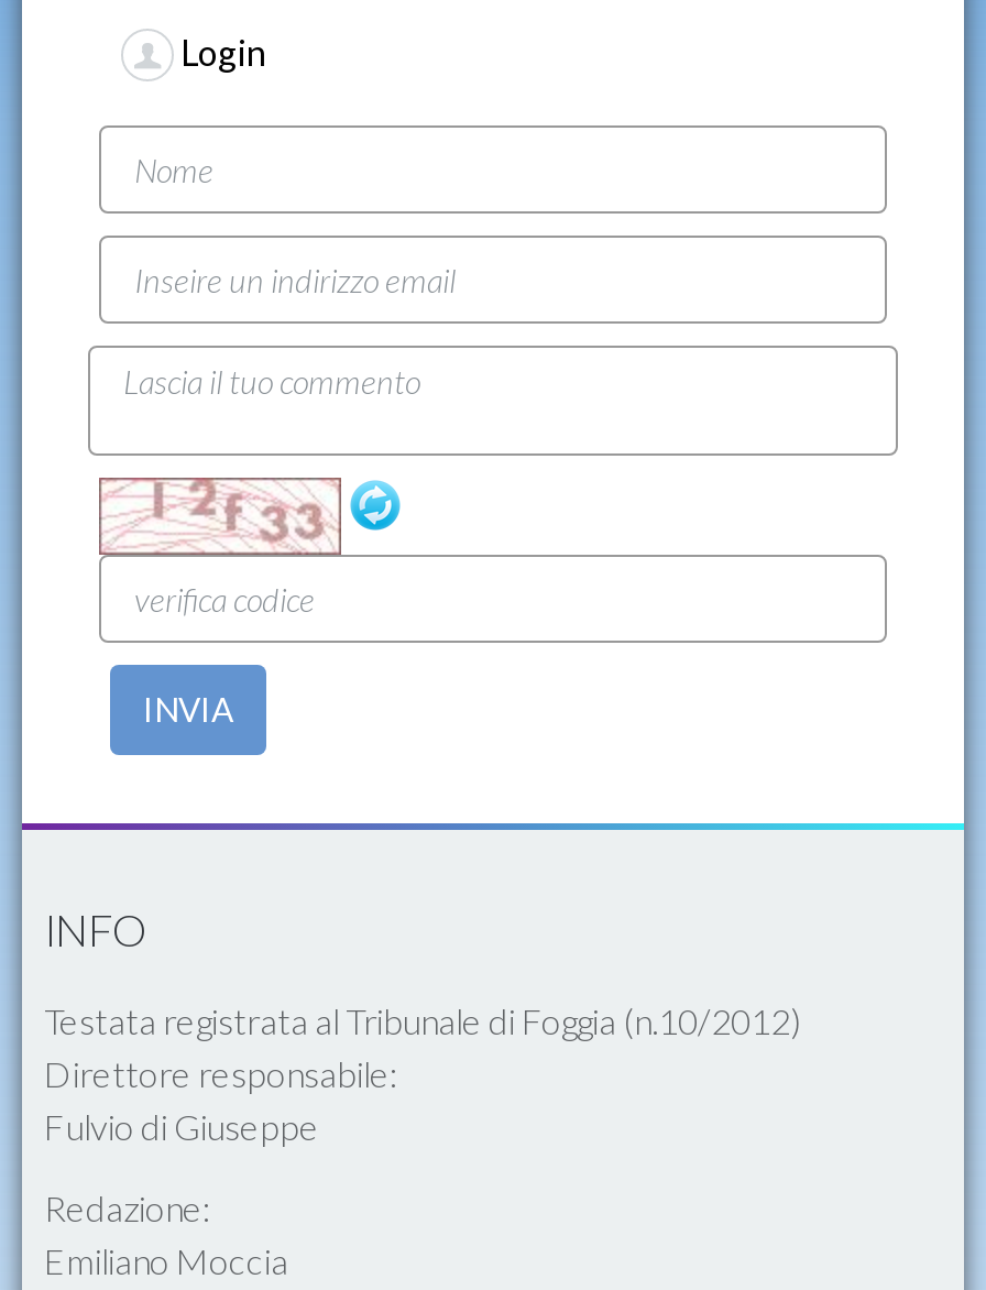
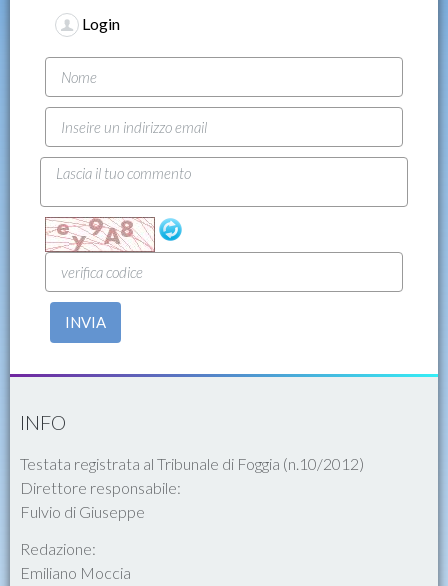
[101,478,337,553] [image] -> [45,217,153,252] [image]

